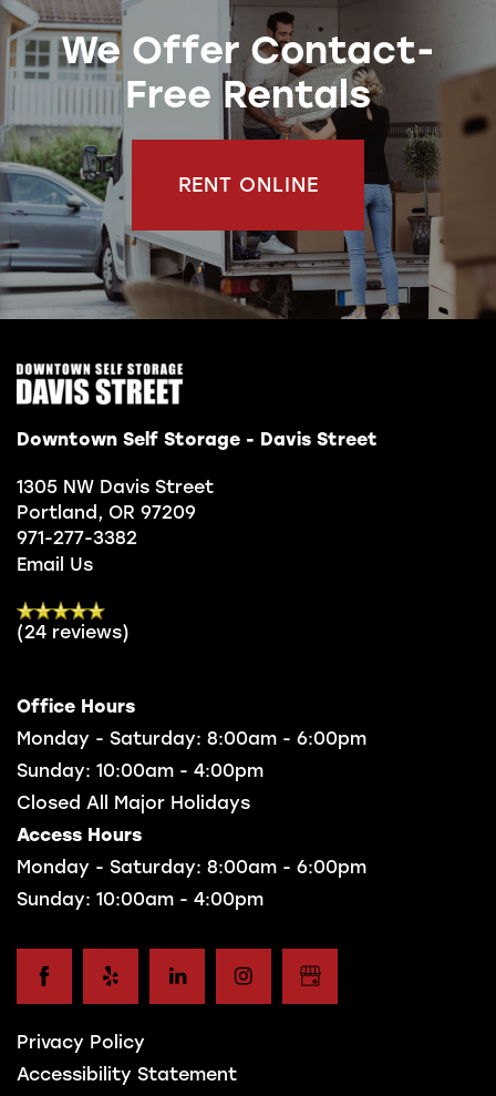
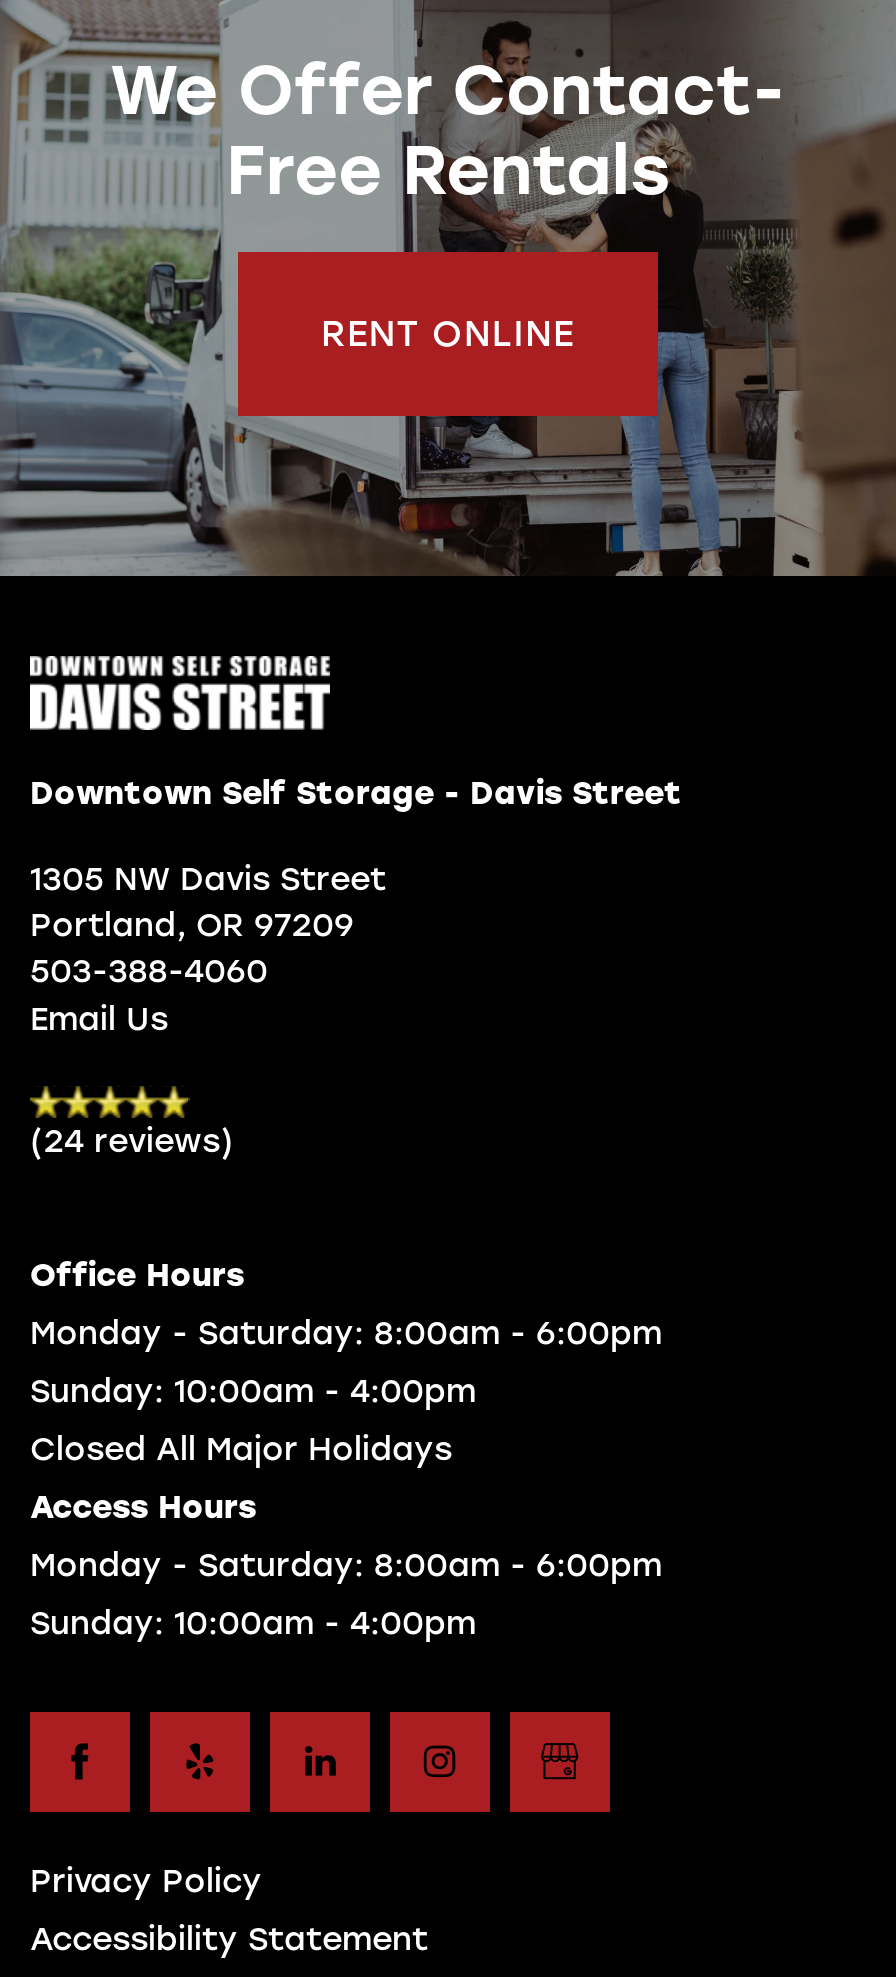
[17,528,137,549] 971-277-3382 -> [30,952,268,990] 503-388-4060

